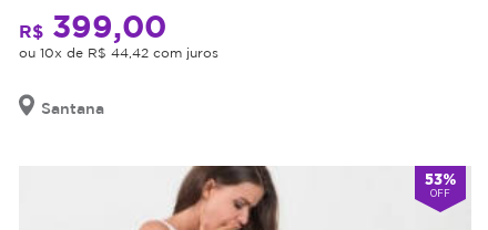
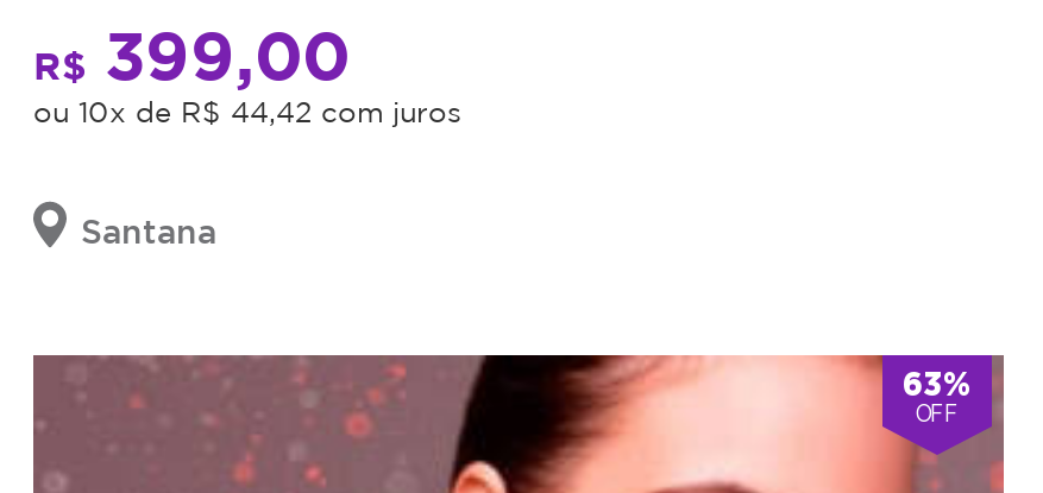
[425,169,456,189] 53% -> [903,362,972,405] 63%

